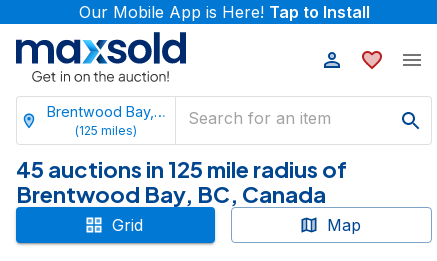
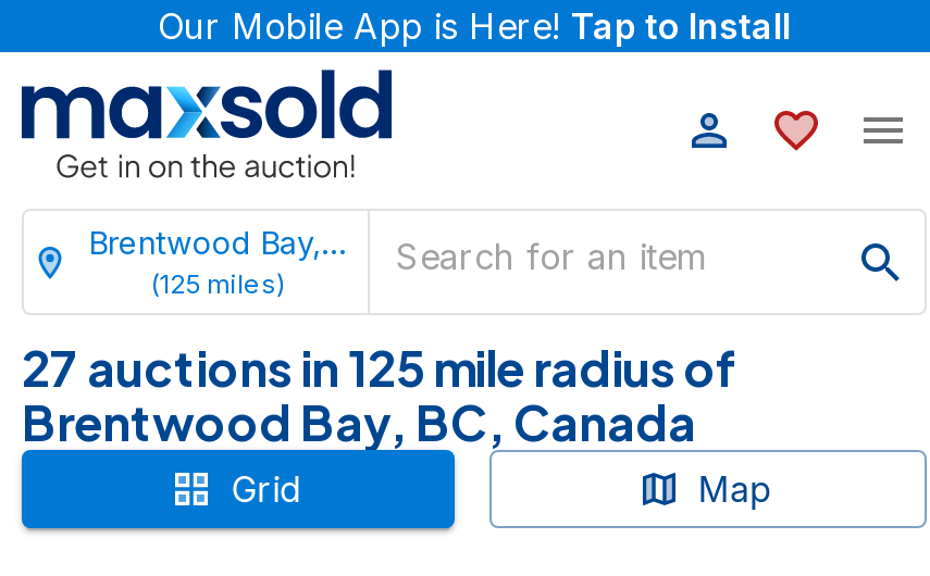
[16,155,347,183] 45 auctions in 125 mile radius of -> [22,337,737,398] 27 auctions in 125 mile radius of

